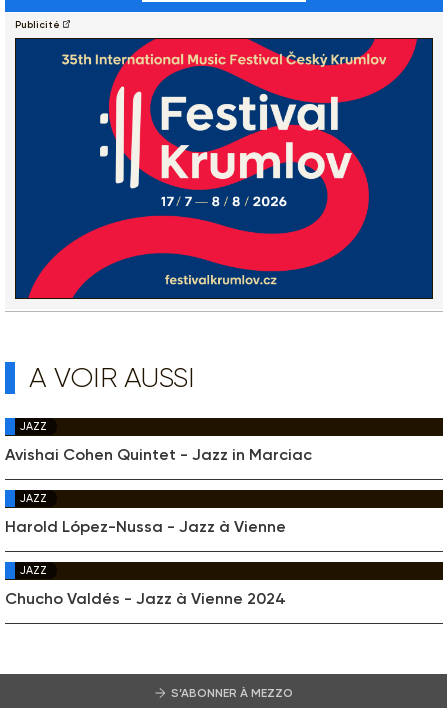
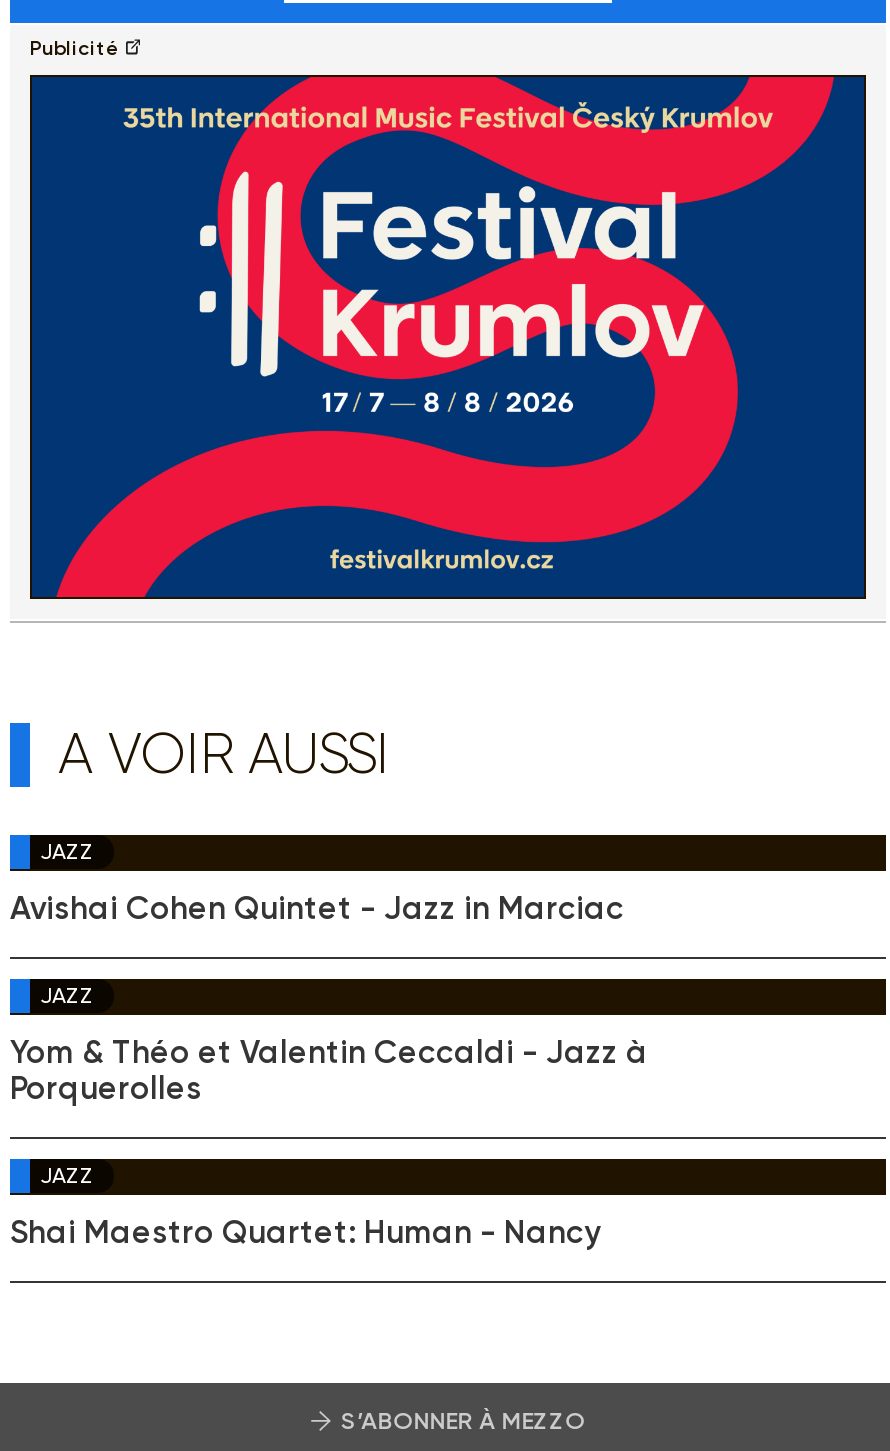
[5,517,286,536] Harold López-Nussa - Jazz à Vienne -> [10,1033,648,1107] Yom & Théo et Valentin Ceccaldi - Jazz à | Porquerolles
[5,589,286,608] Chucho Valdés - Jazz à Vienne 2024 -> [10,1213,600,1251] Shai Maestro Quartet: Human - Nancy

